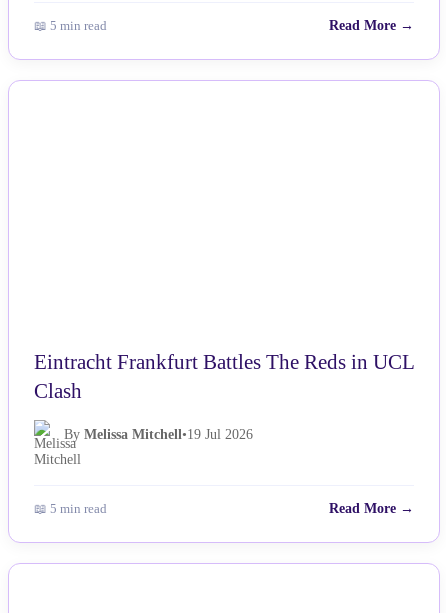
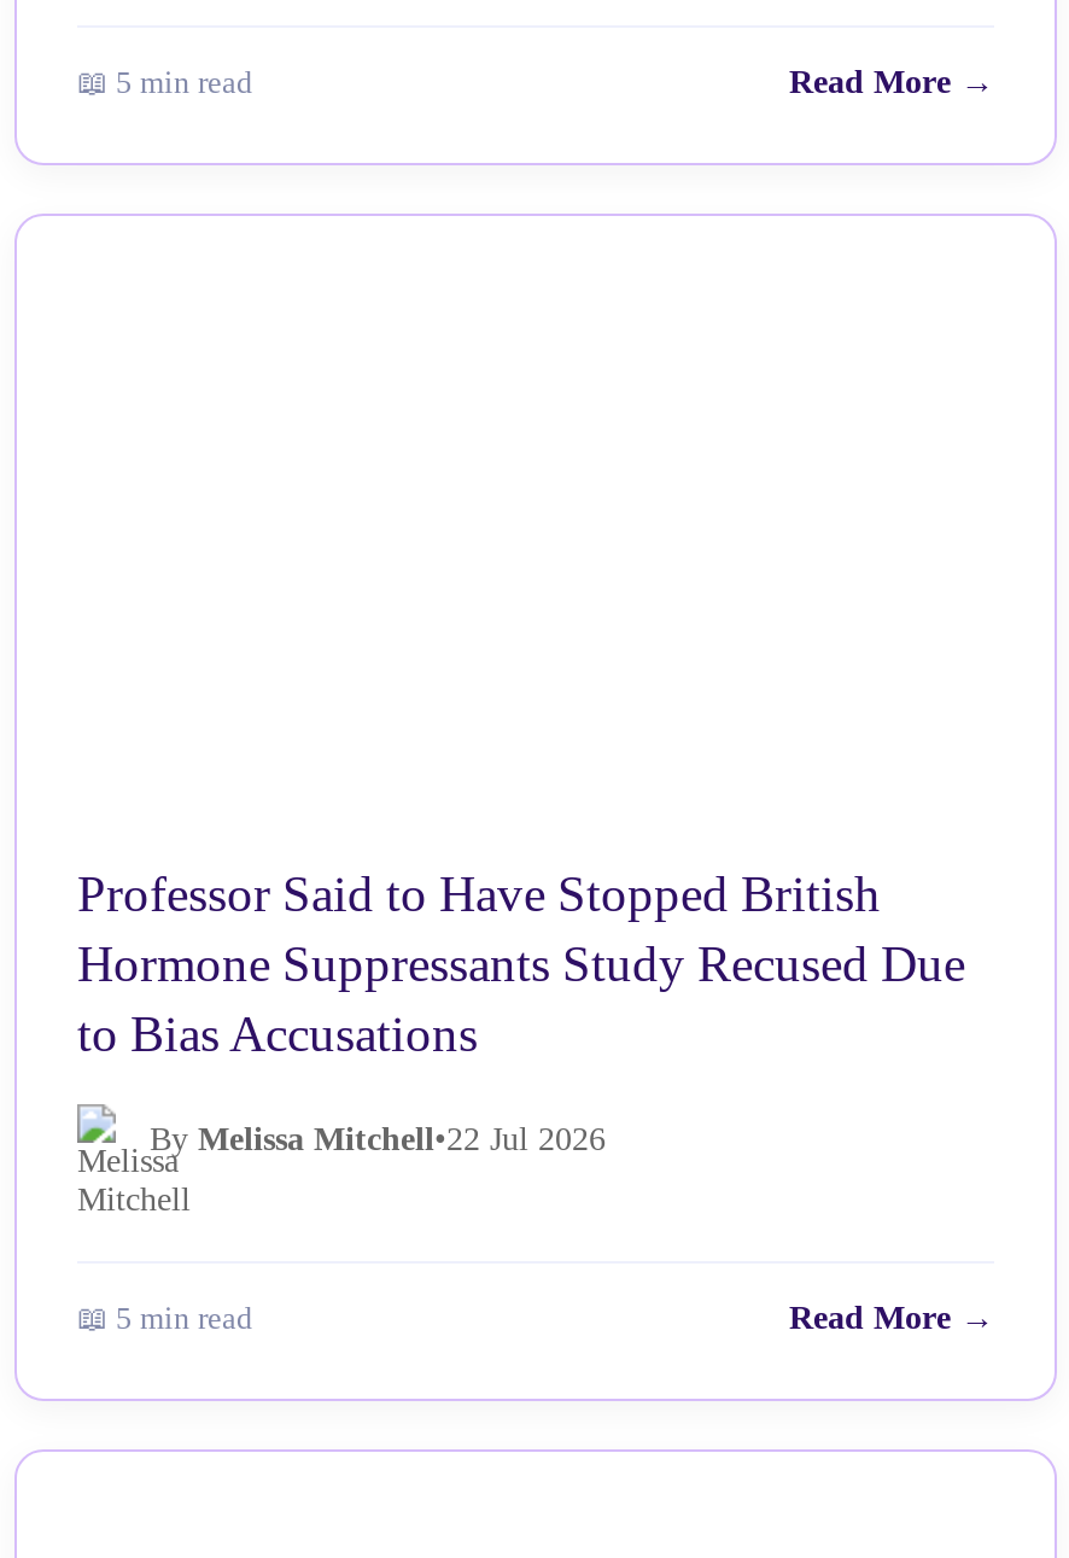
[34,350,414,402] Eintracht Frankfurt Battles The Reds in UCL | Clash -> [77,866,965,1061] Professor Said to Have Stopped British | Hormone Suppressants Study Recused Due | to Bias Accusations
[64,427,253,442] By Melissa Mitchell•19 Jul 2026 -> [150,1122,606,1158] By Melissa Mitchell•22 Jul 2026

